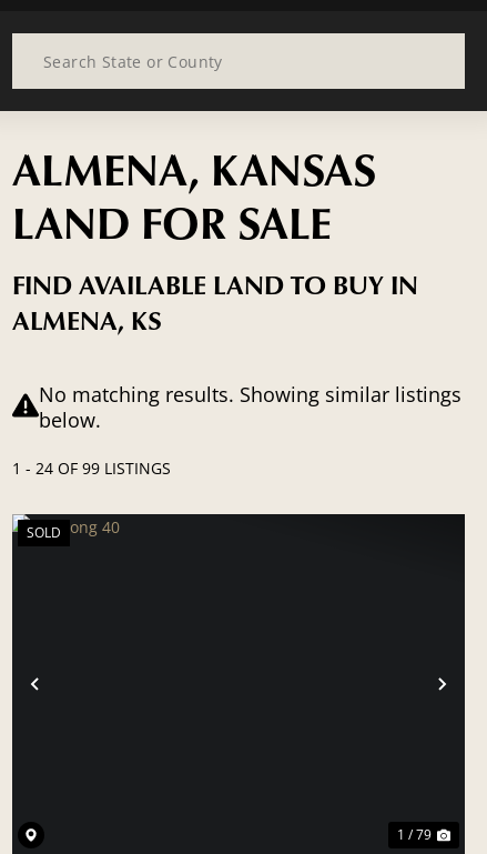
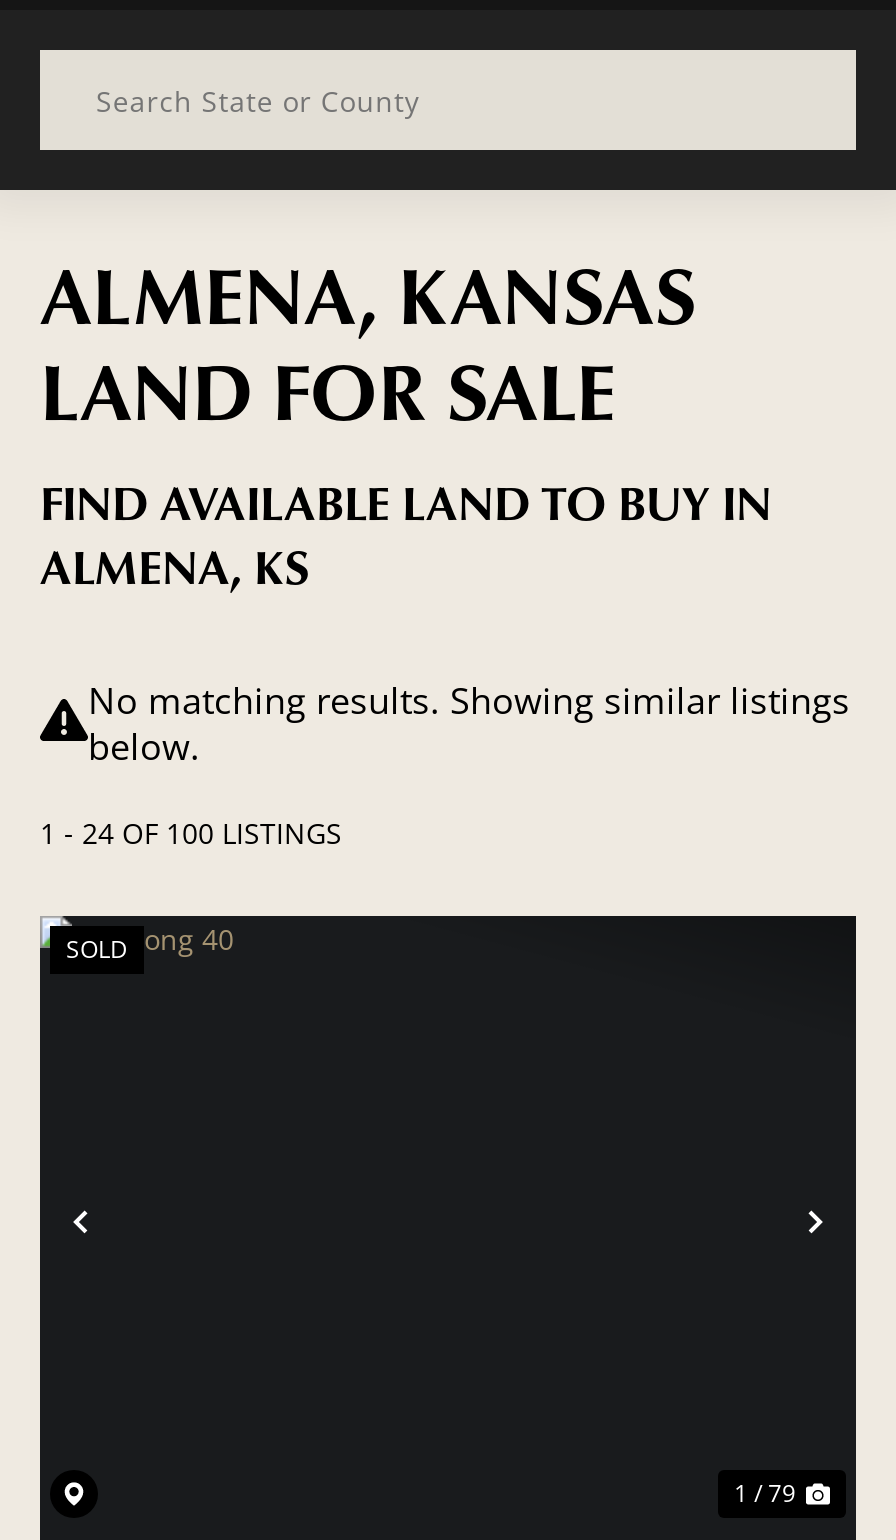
[12,458,171,479] 1 - 24 OF 99 LISTINGS -> [40,814,342,852] 1 - 24 OF 100 LISTINGS

